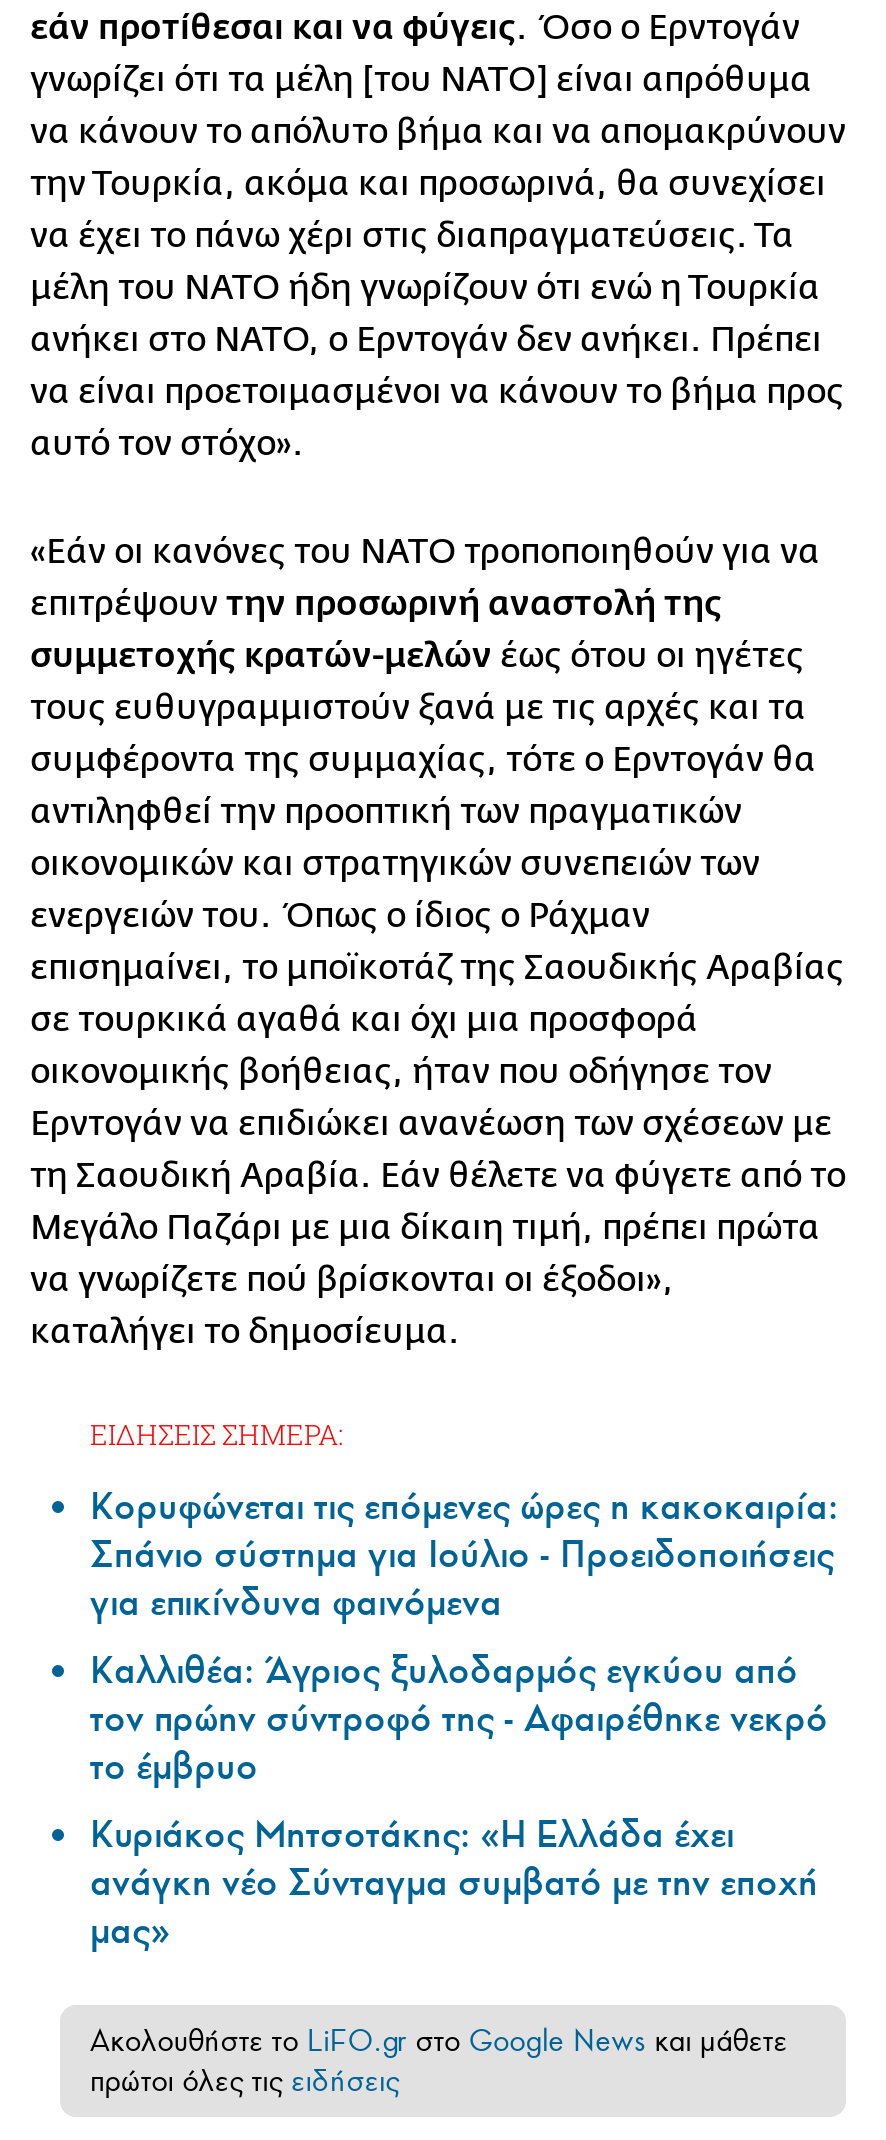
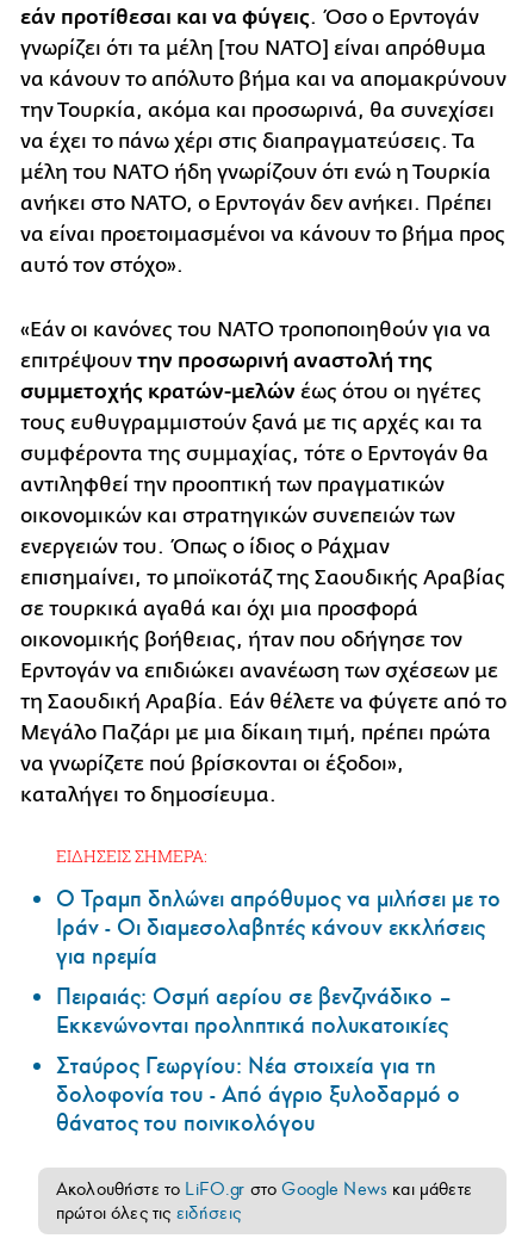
[90,1482,838,1954] Κορυφώνεται τις επόμενες ώρες η κακοκαιρία: | Σπάνιο σύστημα για Ιούλιο - Προειδοποιήσεις | για επικίνδυνα φαινόμενα | Καλλιθέα: Άγριος ξυλοδαρμός εγκύου από | τον πρώην σύντροφό της - Αφαιρέθηκε νεκρό | το έμβρυο | Κυριάκος Μητσοτάκης: «Η Ελλάδα έχει | ανάγκη νέο Σύνταγμα συμβατό με την εποχή | μας» -> [56,885,501,1137] Ο Τραμπ δηλώνει απρόθυμος να μιλήσει με το | Ιράν - Οι διαμεσολαβητές κάνουν εκκλήσεις | για ηρεμία | Πειραιάς: Οσμή αερίου σε βενζινάδικο – | Εκκενώνονται προληπτικά πολυκατοικίες | Σταύρος Γεωργίου: Νέα στοιχεία για τη | δολοφονία του - Από άγριο ξυλοδαρμό ο | θάνατος του ποινικολόγου

